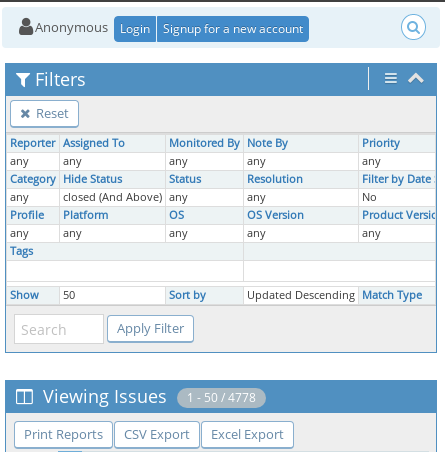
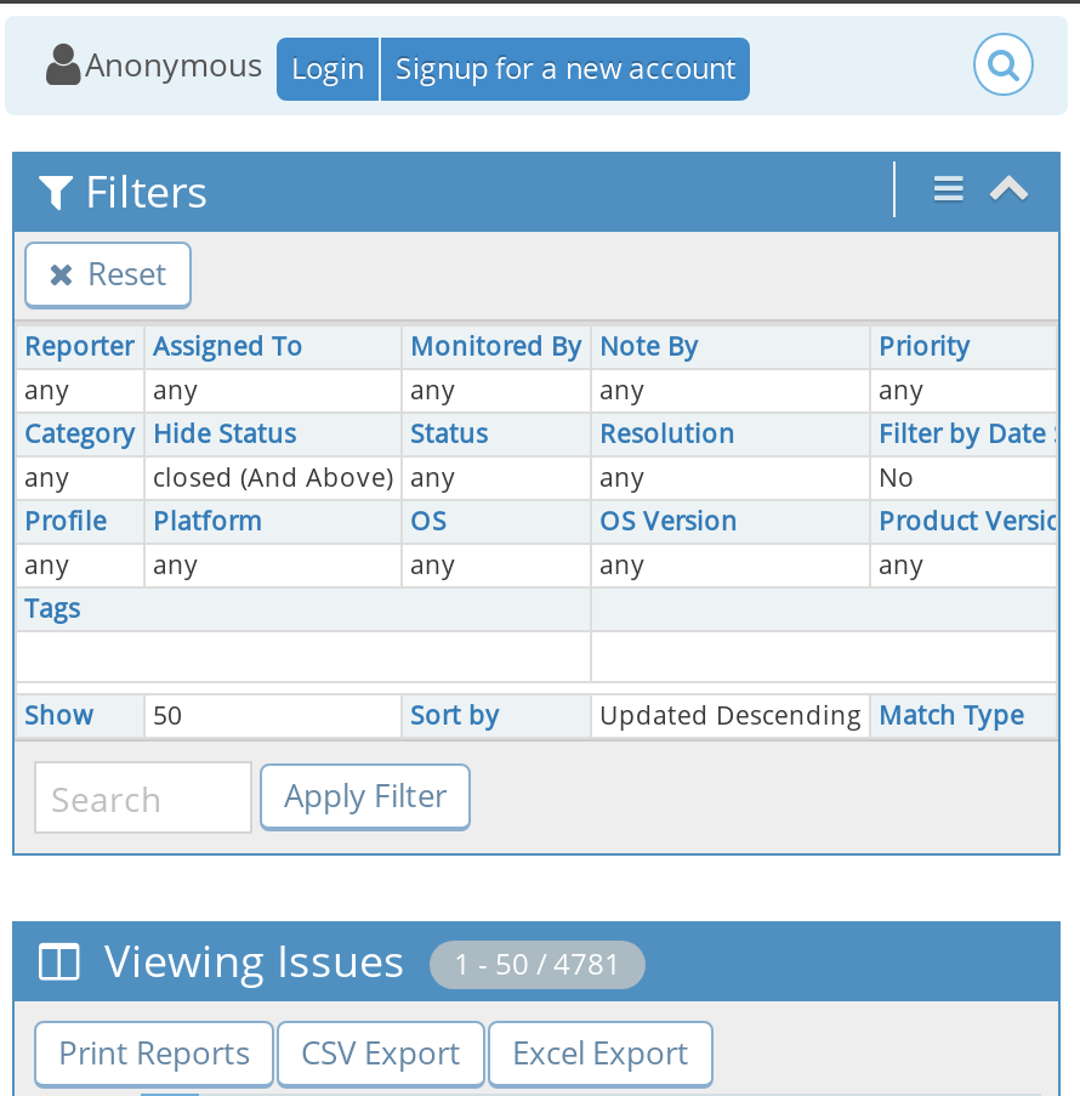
[38,384,256,408] Viewing Issues 1 - 50 / 4778 -> [92,931,621,989] Viewing Issues 1 - 50 / 4781

